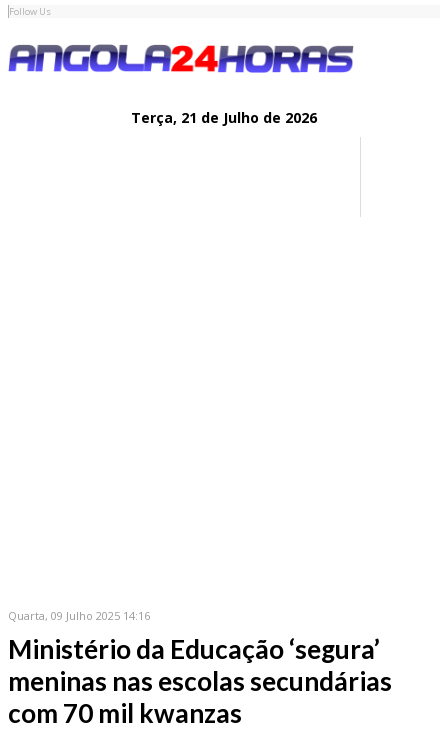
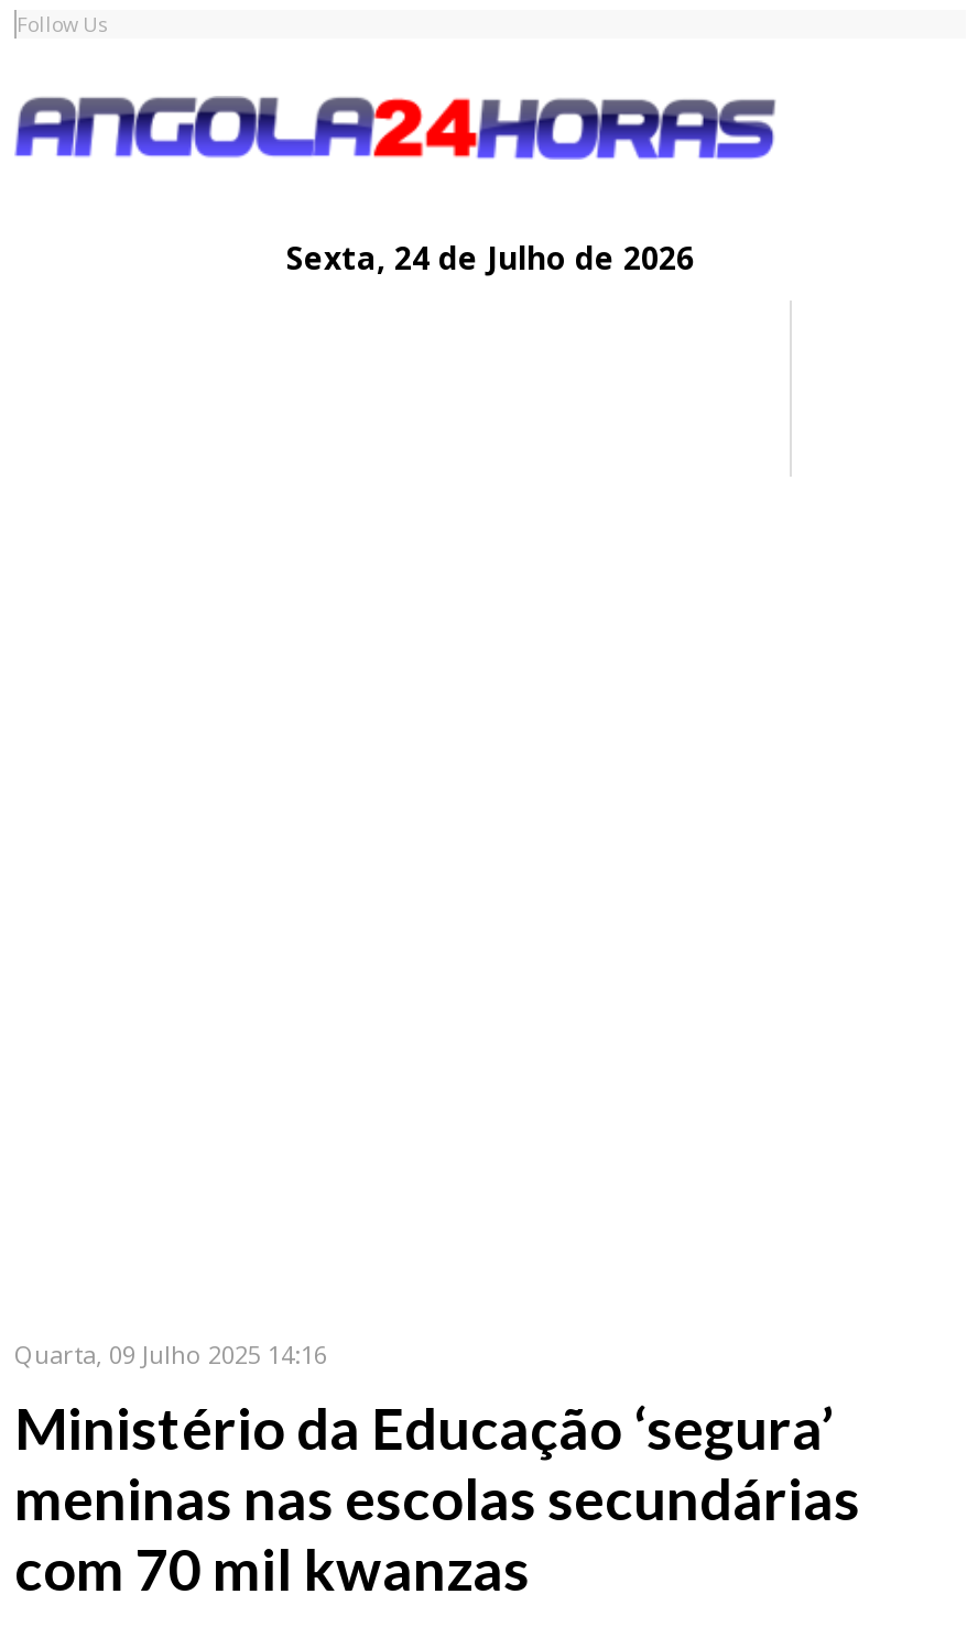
[131,108,317,127] Terça, 21 de Julho de 2026 -> [286,237,694,279] Sexta, 24 de Julho de 2026

